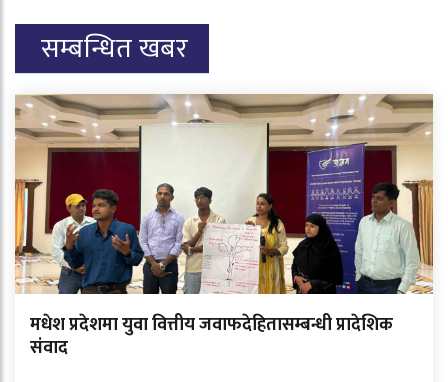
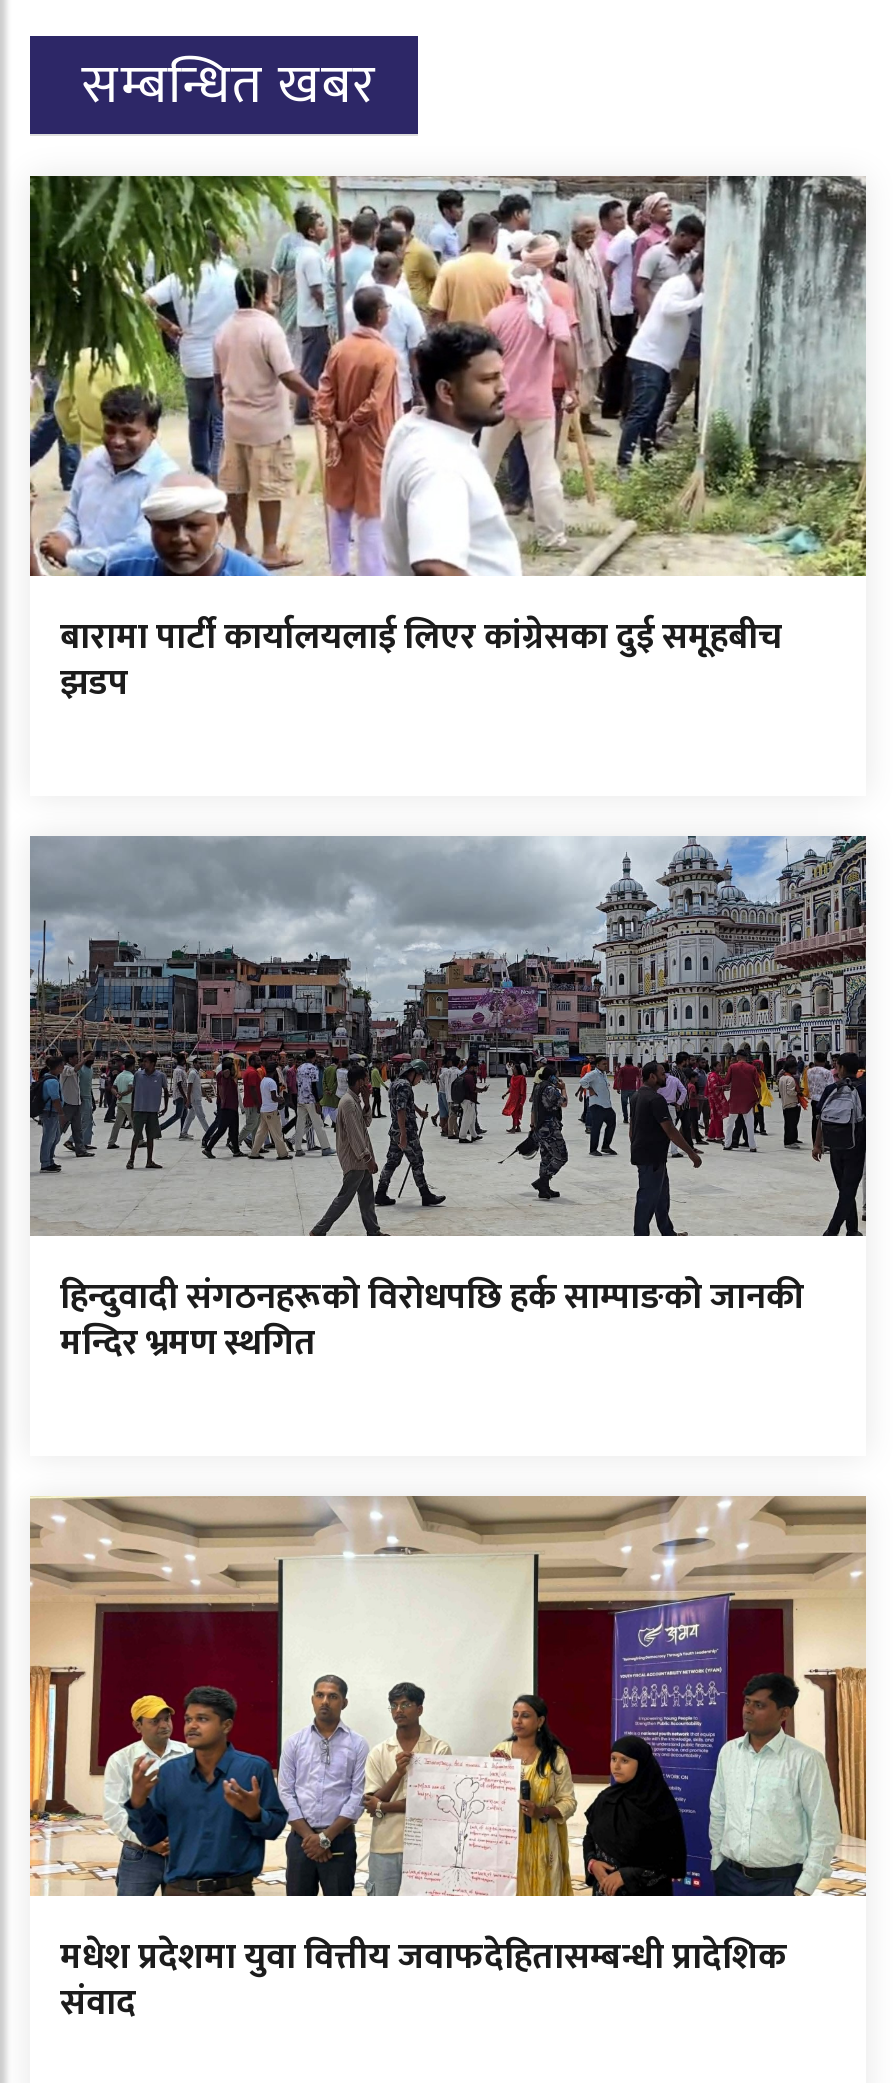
none -> [28,174,868,714] [image] | बारामा पार्टी कार्यालयलाई लिएर कांग्रेसका दुई समूहबीच | झडप
none -> [28,834,868,1374] [image] | हिन्दुवादी संगठनहरूको विरोधपछि हर्क साम्पाङको जानकी | मन्दिर भ्रमण स्थगित

